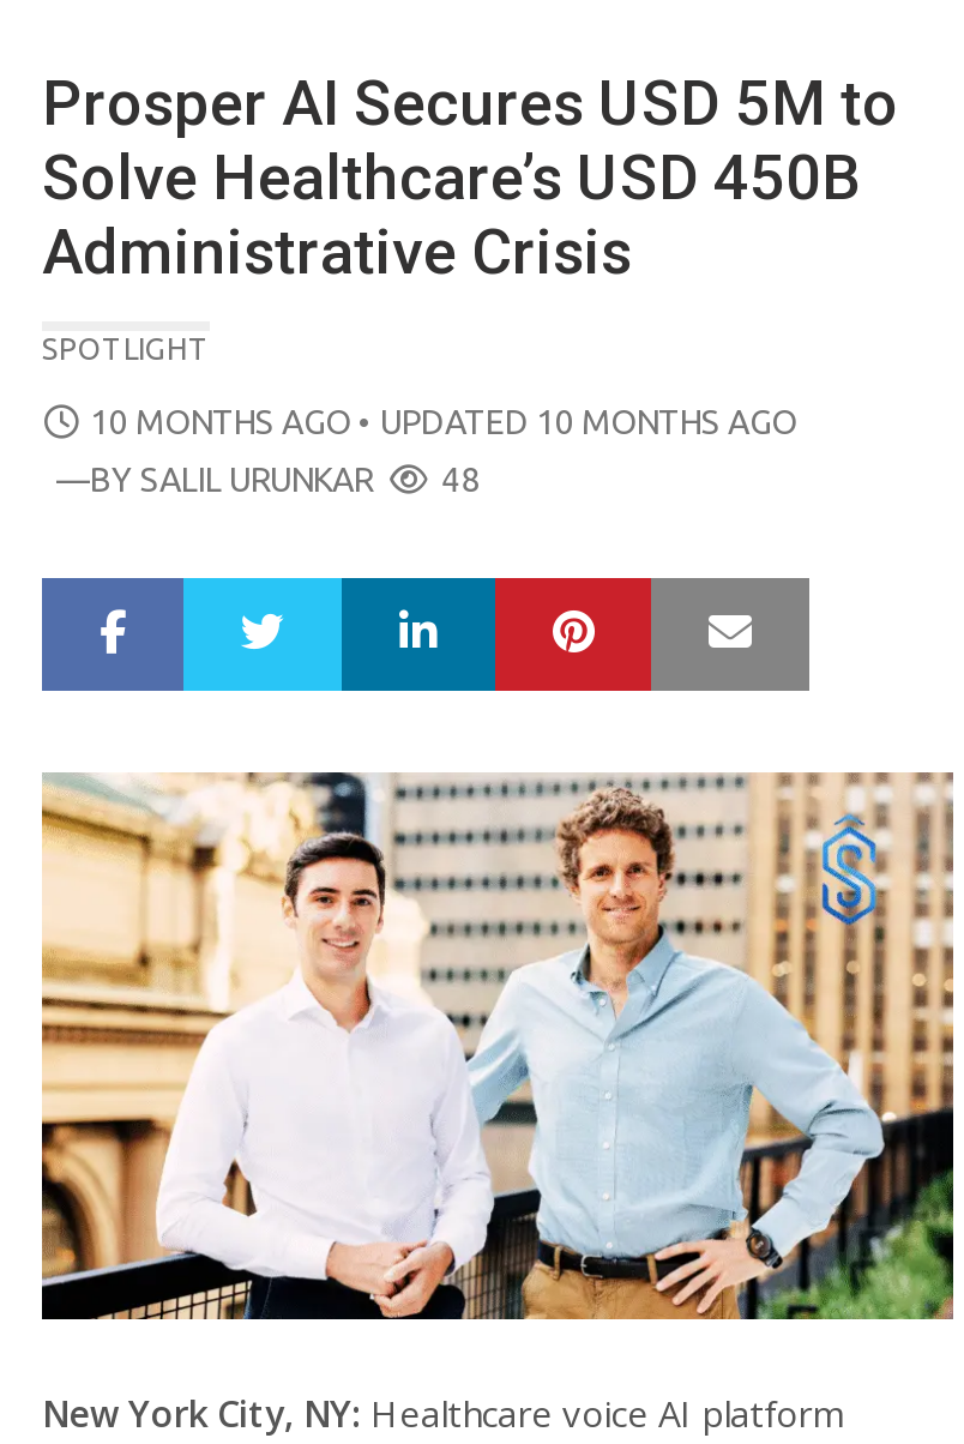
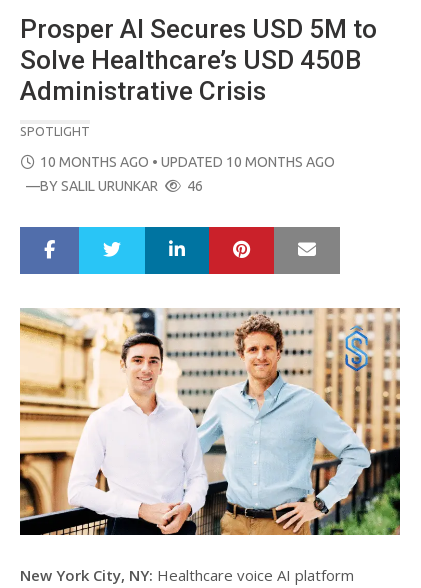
[441,461,480,499] 48 -> [187,178,203,194] 46

